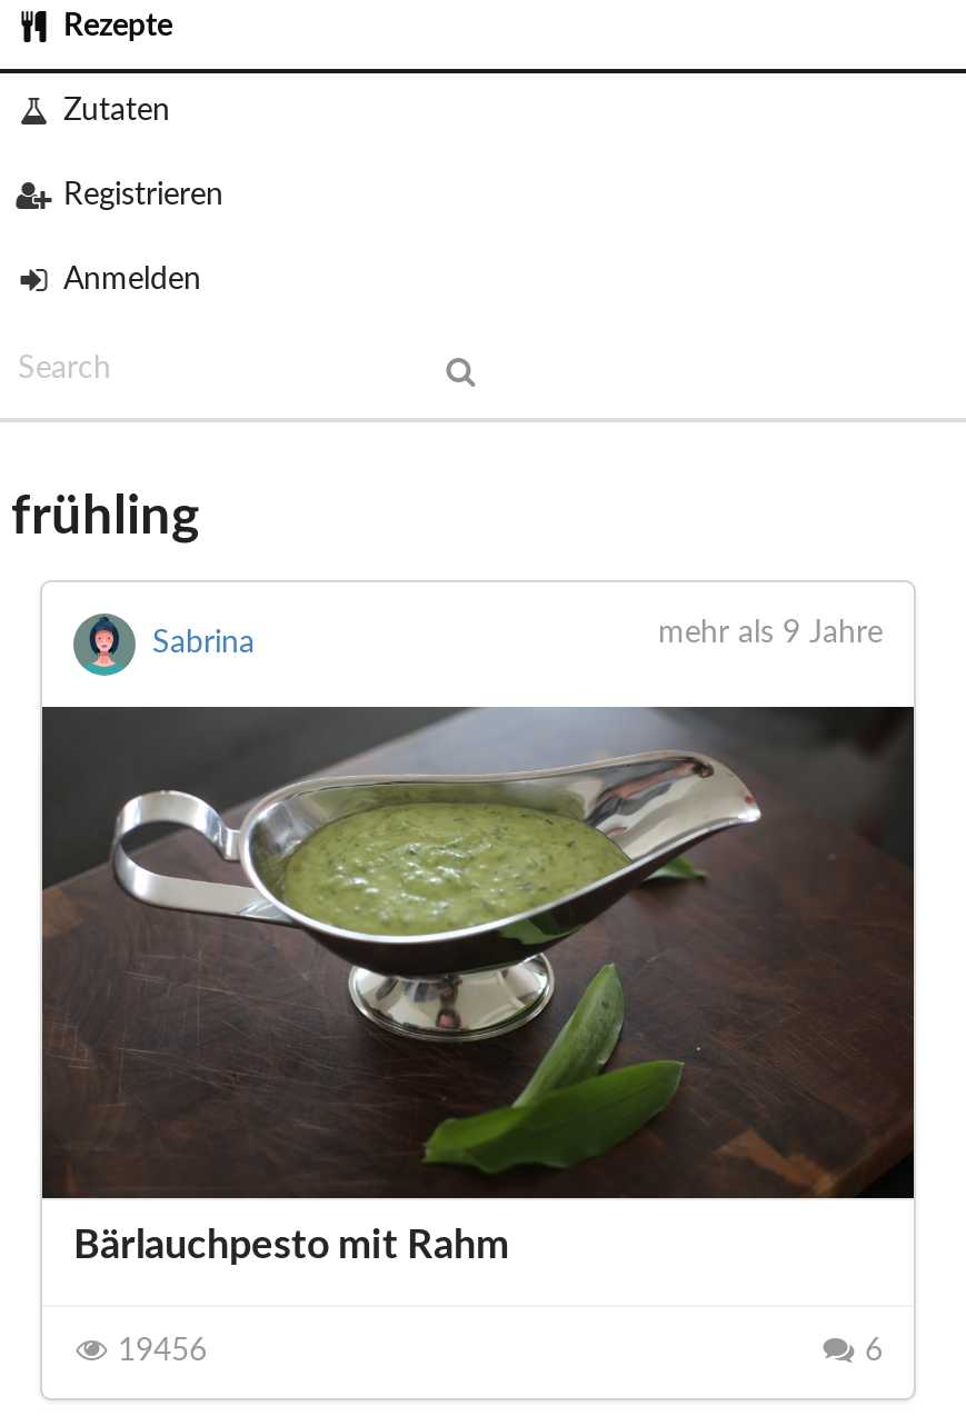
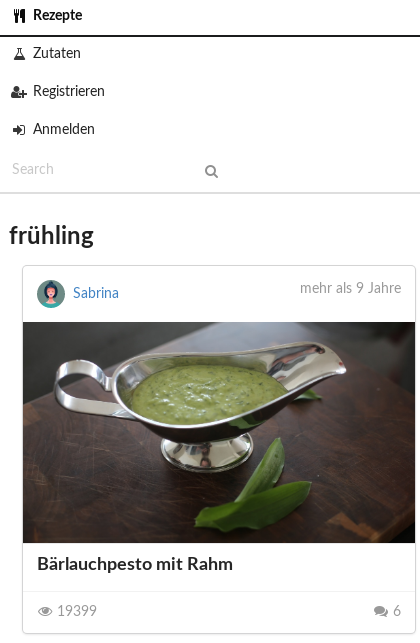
[118,1336,207,1368] 19456 -> [57,605,97,619] 19399

